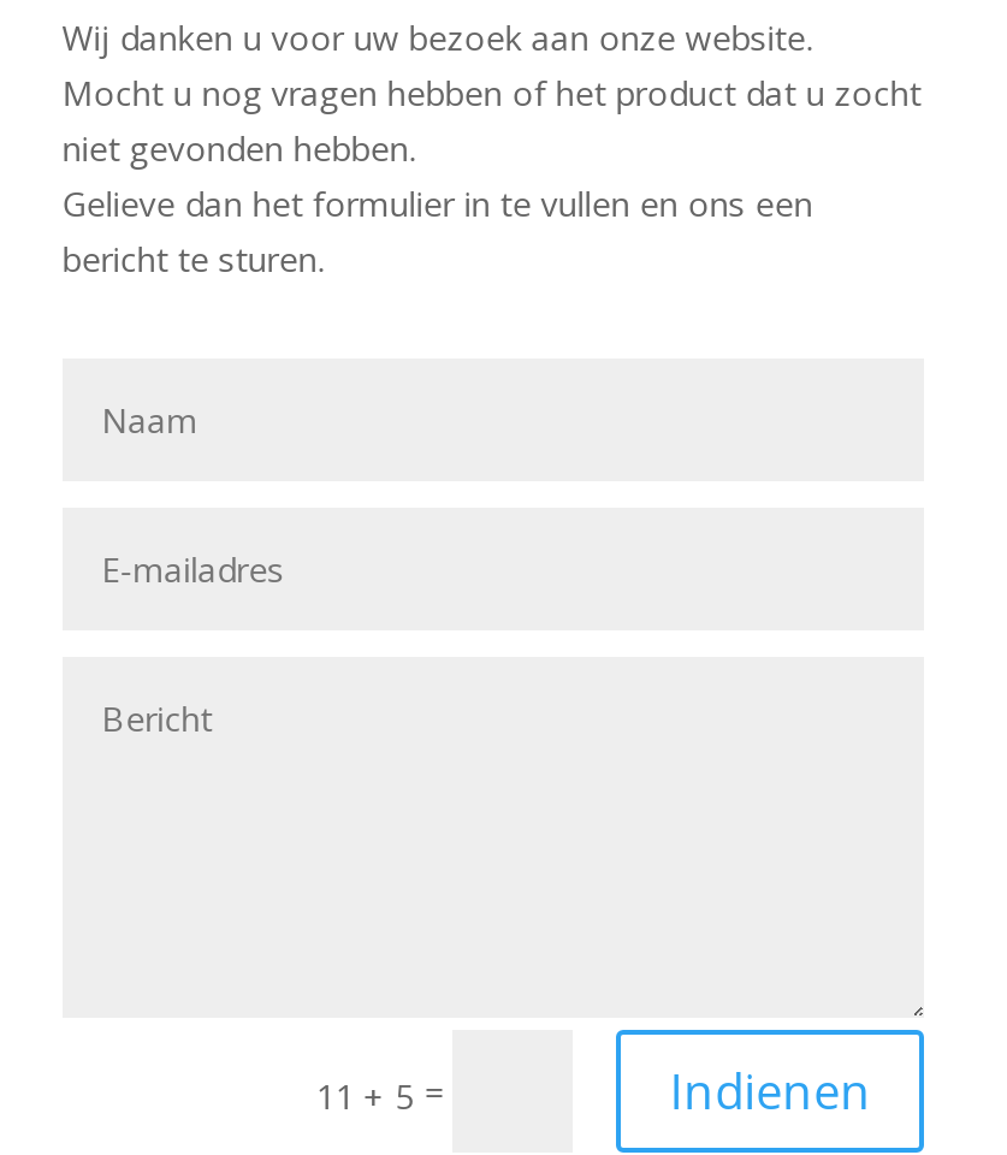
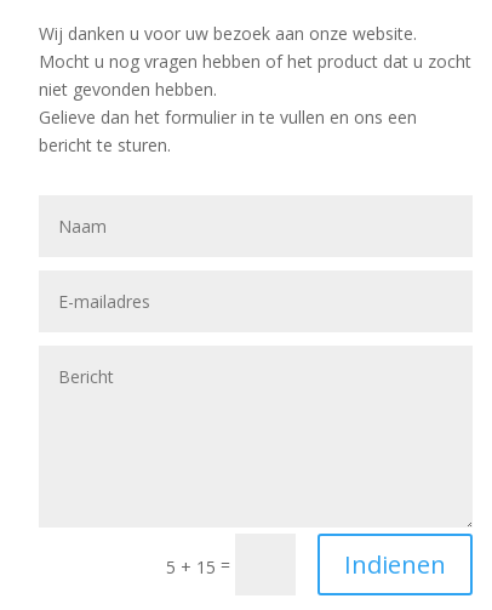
[316,1069,453,1119] 11 + 5 = -> [166,553,235,578] 5 + 15 =

